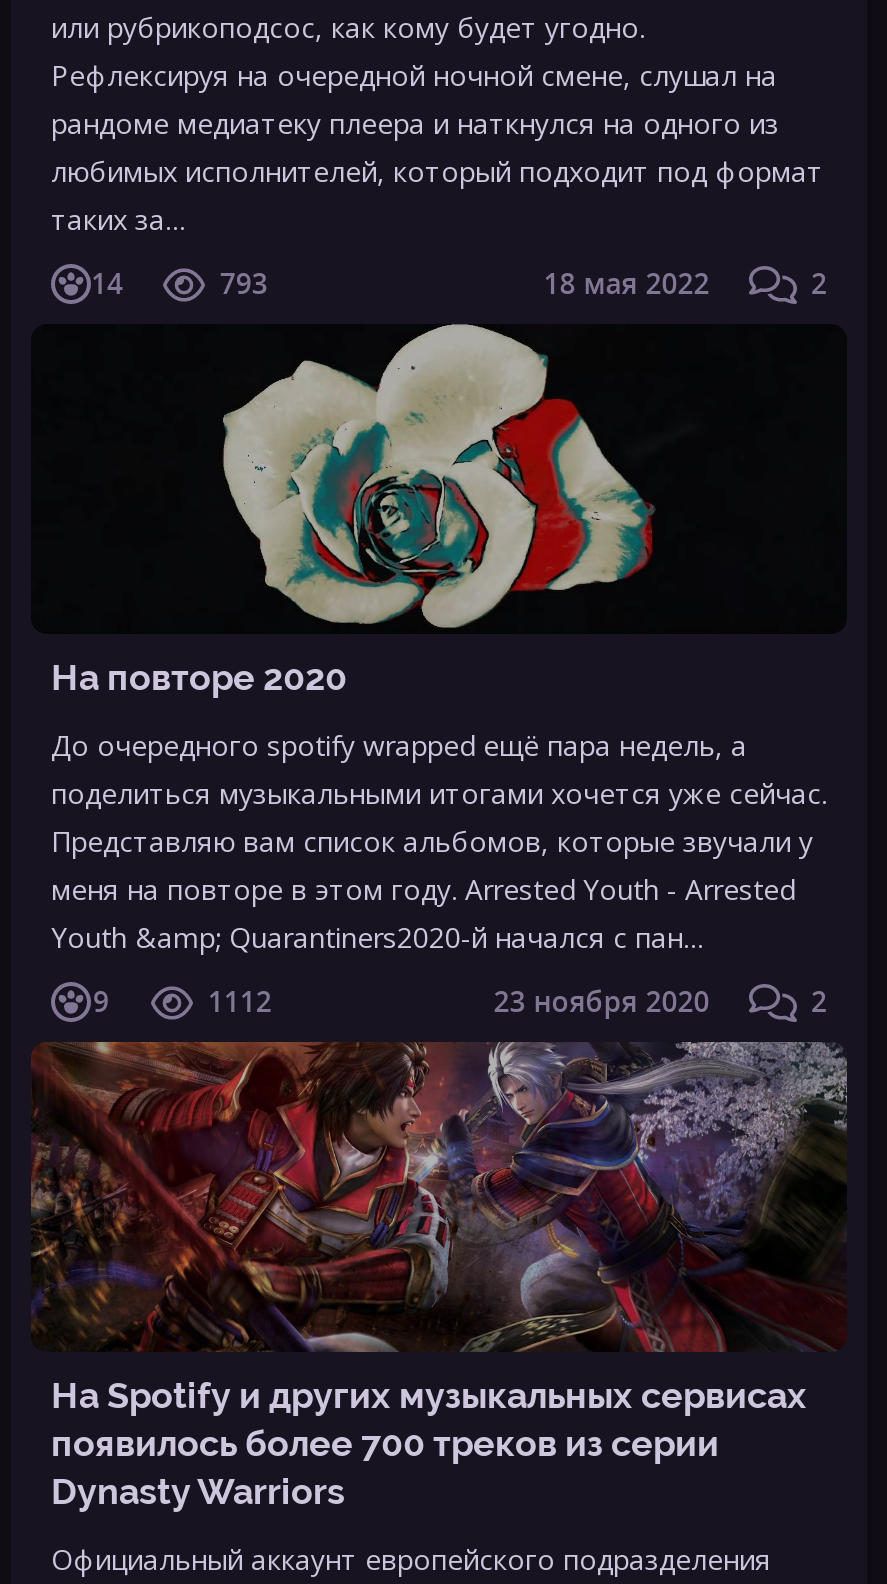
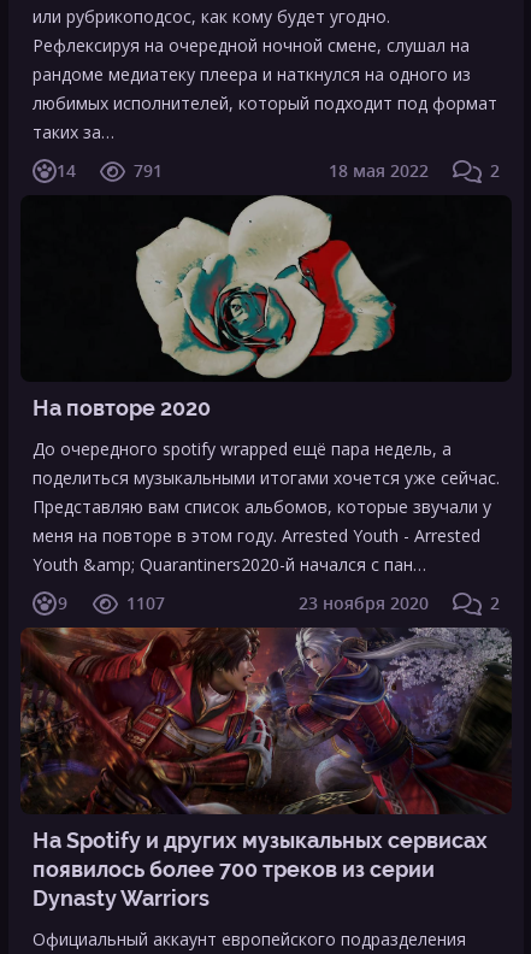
[220,264,268,302] 793 -> [134,159,163,182] 791
[208,982,272,1020] 1112 -> [127,591,165,614] 1107

